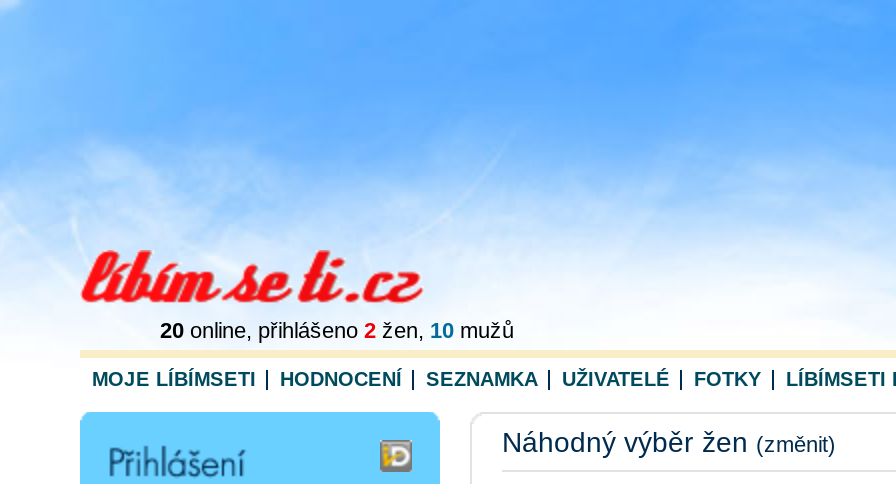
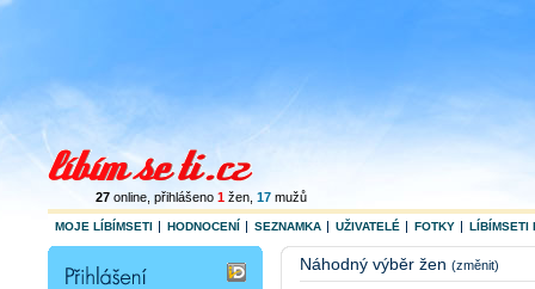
[160,318,514,342] 20 online, přihlášeno 2 žen, 10 mužů -> [96,190,307,204] 27 online, přihlášeno 1 žen, 17 mužů

